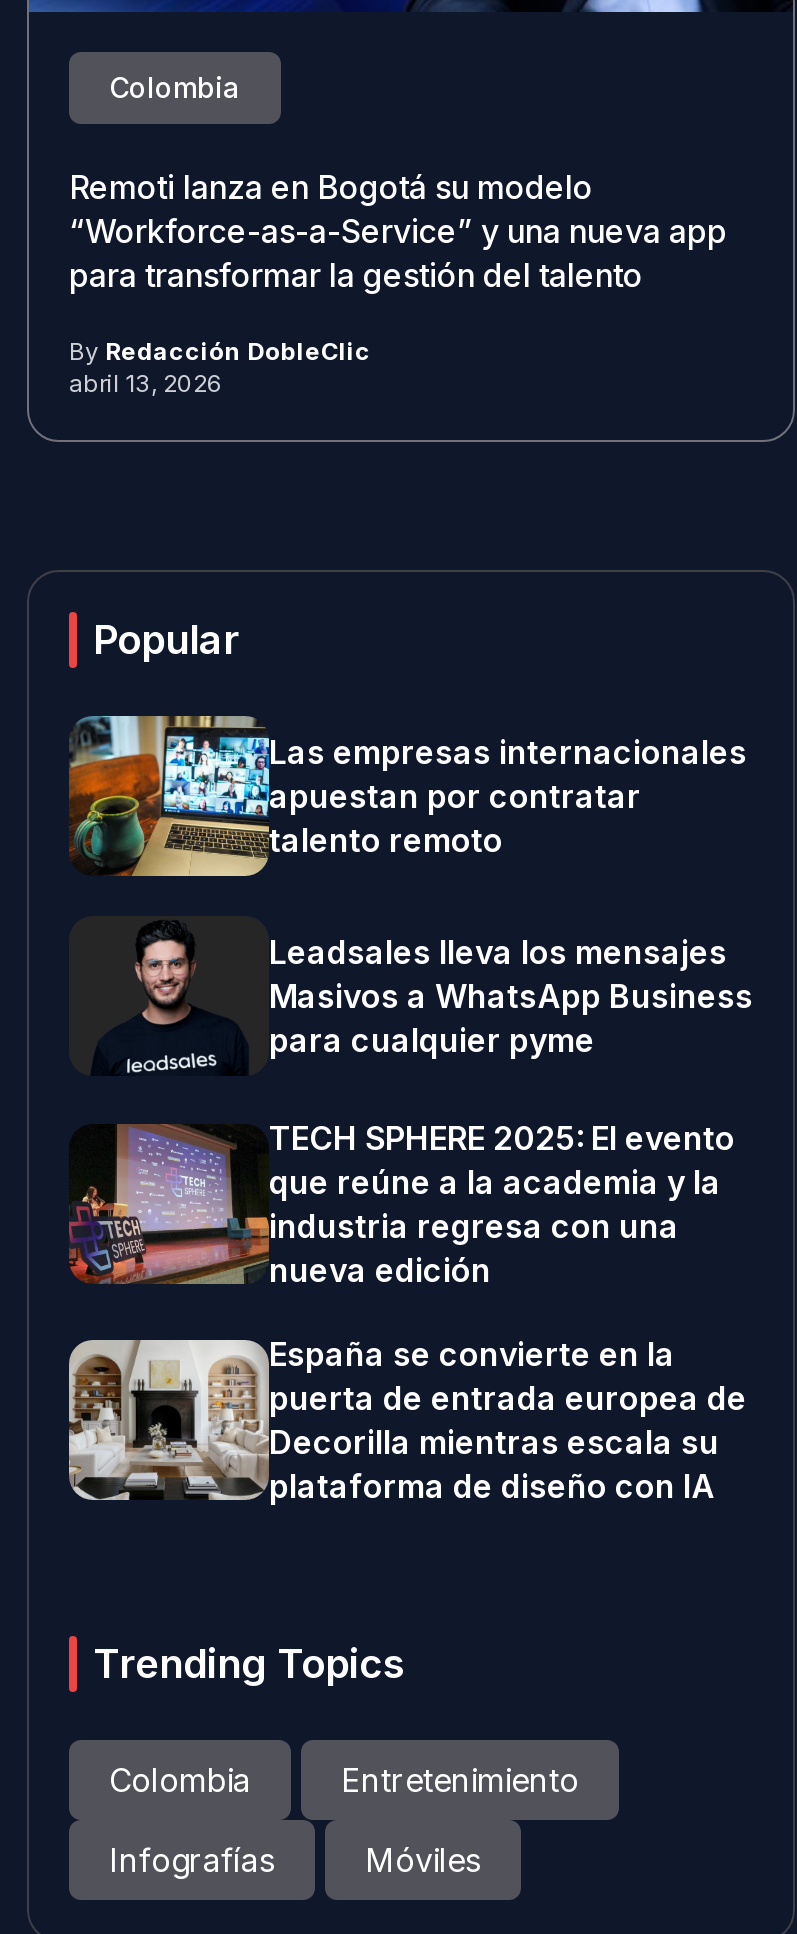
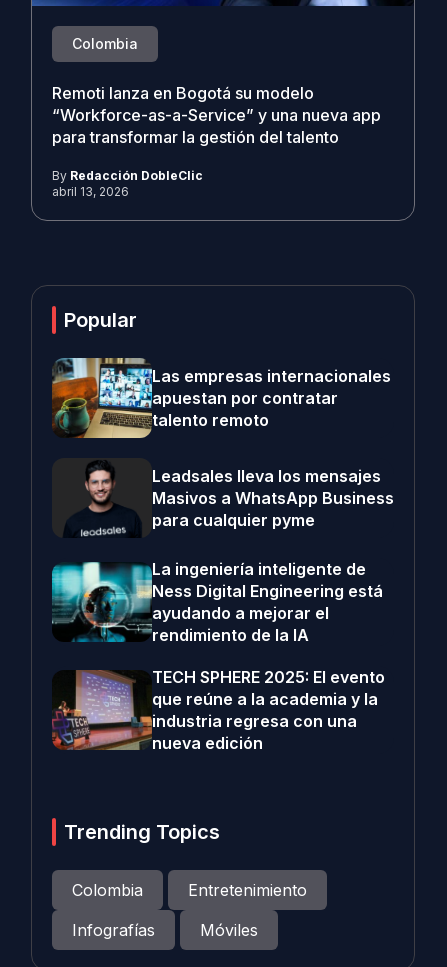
none -> [51,559,383,645] [image] | La ingeniería inteligente de | Ness Digital Engineering está | ayudando a mejorar el | rendimiento de la IA
moved [65,1118,735,1290] -> [50,667,385,753]: [image] | TECH SPHERE 2025: El evento | que reúne a la academia y la | industria regresa con una | nueva edición
[67,1334,747,1506] [image] | España se convierte en la | puerta de entrada europea de | Decorilla mientras escala su | plataforma de diseño con IA -> none

